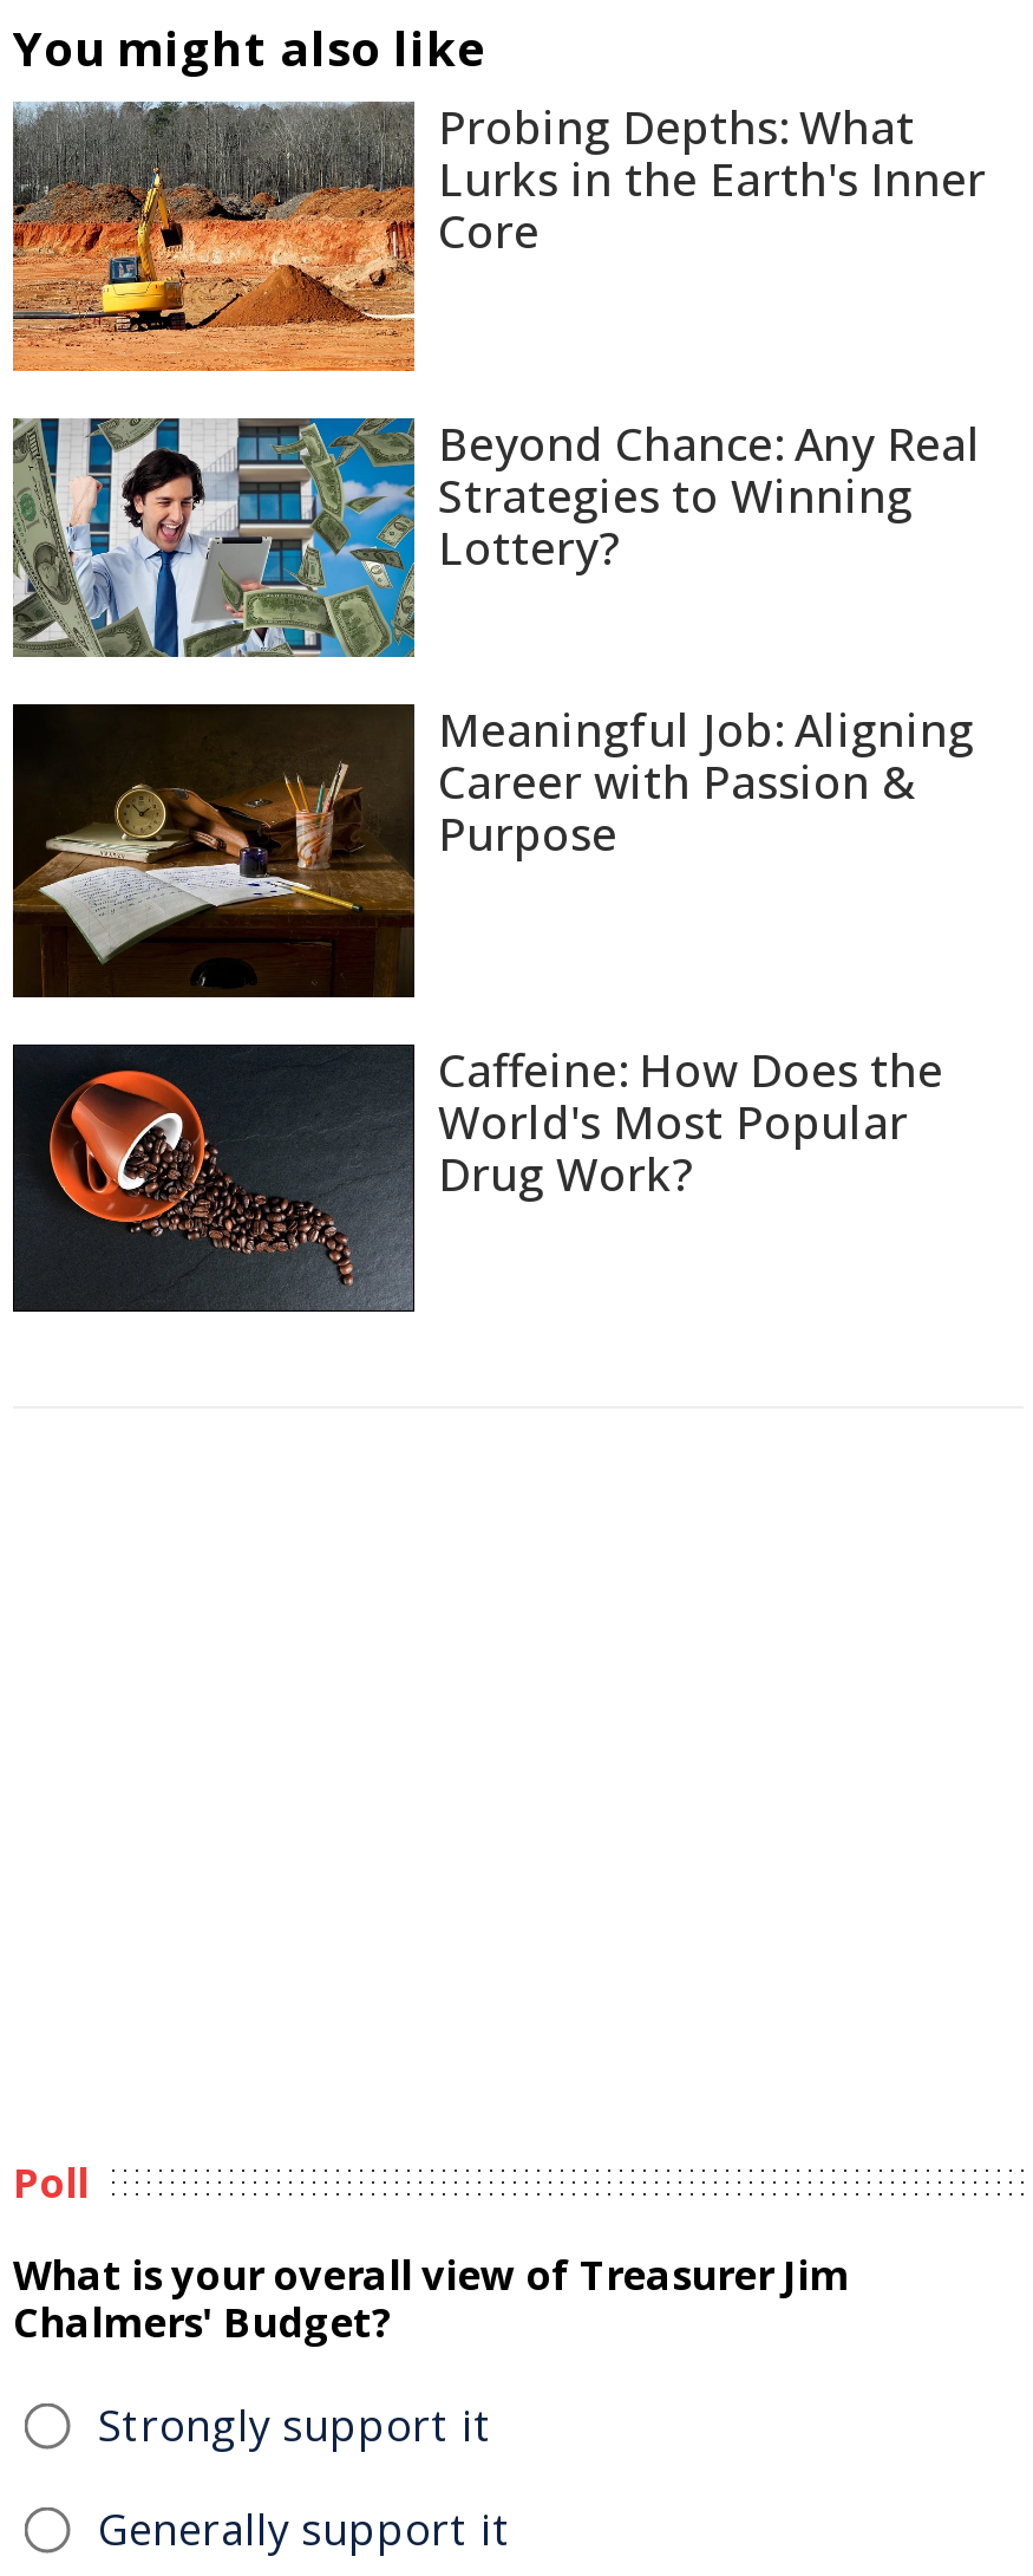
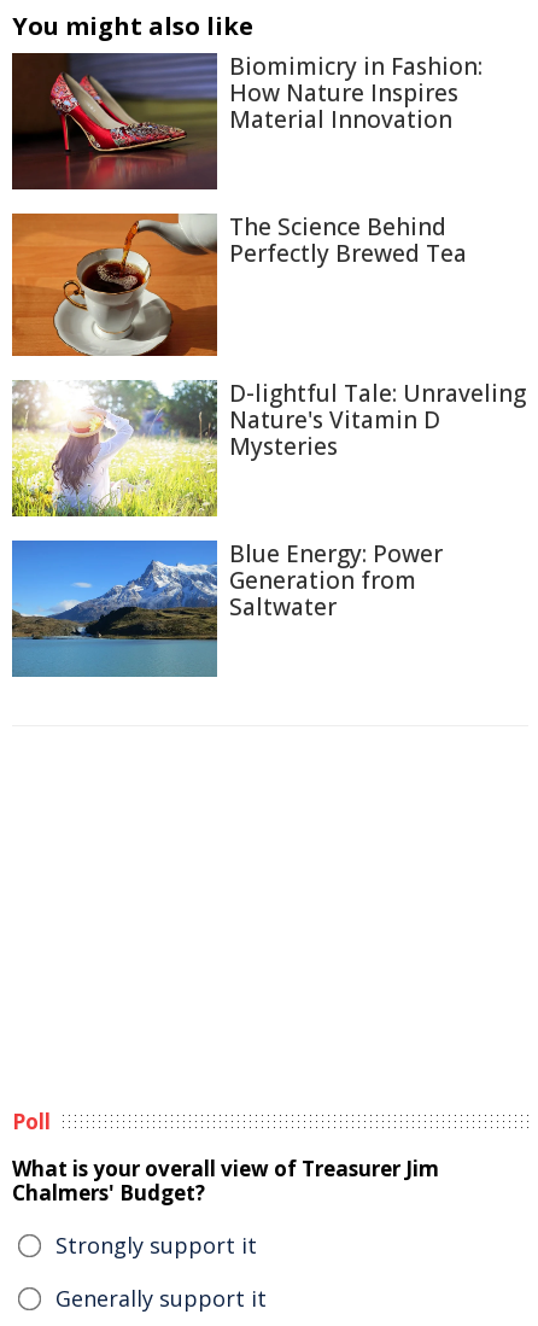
[11,97,986,373] [image] | Probing Depths: What | Lurks in the Earth's Inner | Core -> [11,51,483,191] [image] | Biomimicry in Fashion: | How Nature Inspires | Material Innovation
[11,413,981,683] [image] | Beyond Chance: Any Real | Strategies to Winning | Lottery? -> [11,212,467,357] [image] | The Science Behind | Perfectly Brewed Tea
[11,700,974,1000] [image] | Meaningful Job: Aligning | Career with Passion & | Purpose -> [11,367,526,518] [image] | D-lightful Tale: Unraveling | Nature's Vitamin D | Mysteries
[11,1040,943,1314] [image] | Caffeine: How Does the | World's Most Popular | Drug Work? -> [11,538,443,678] [image] | Blue Energy: Power | Generation from | Saltwater

